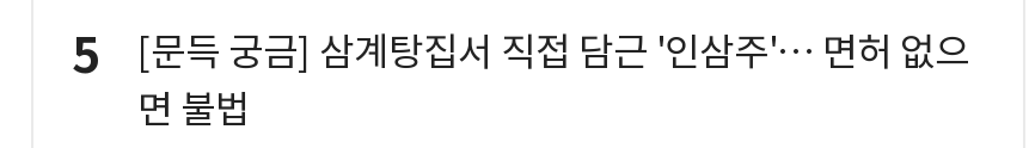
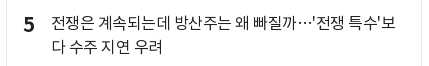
[137,27,969,132] [문득 궁금] 삼계탕집서 직접 담근 '인삼주'… 면허 없으 | 면 불법 -> [50,13,395,57] 전쟁은 계속되는데 방산주는 왜 빠질까…'전쟁 특수'보 | 다 수주 지연 우려

